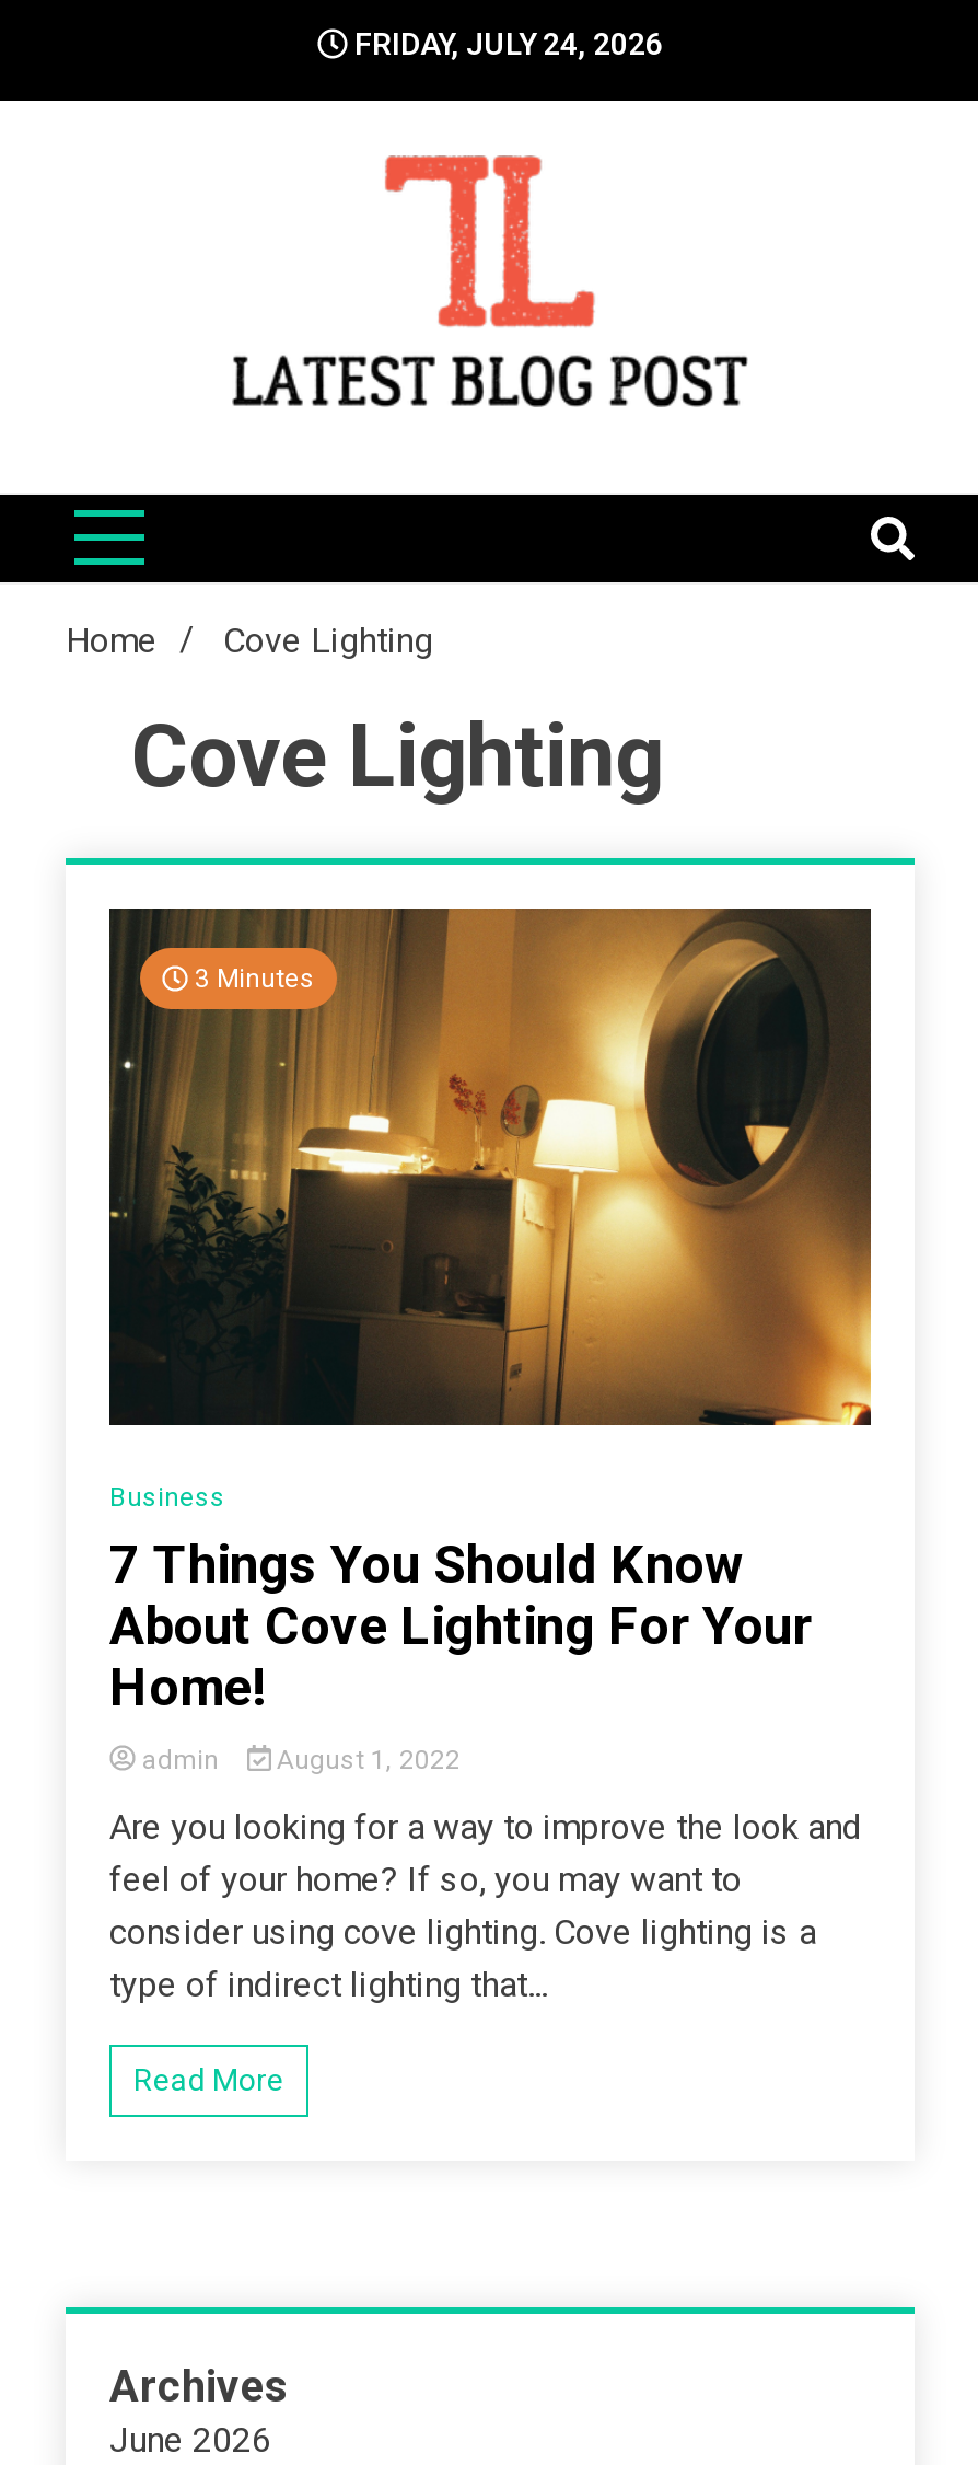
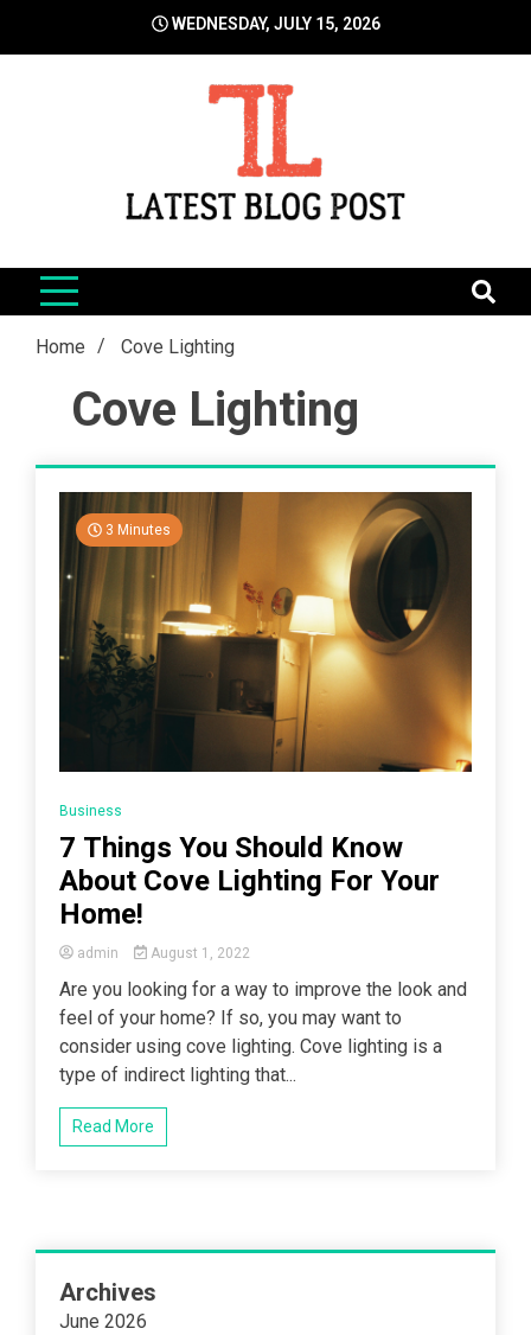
[348,26,663,61] FRIDAY, JULY 24, 2026 -> [168,14,380,33] WEDNESDAY, JULY 15, 2026

